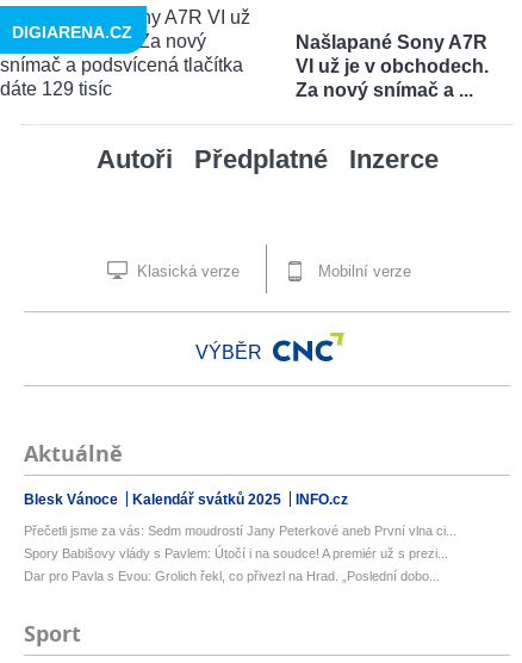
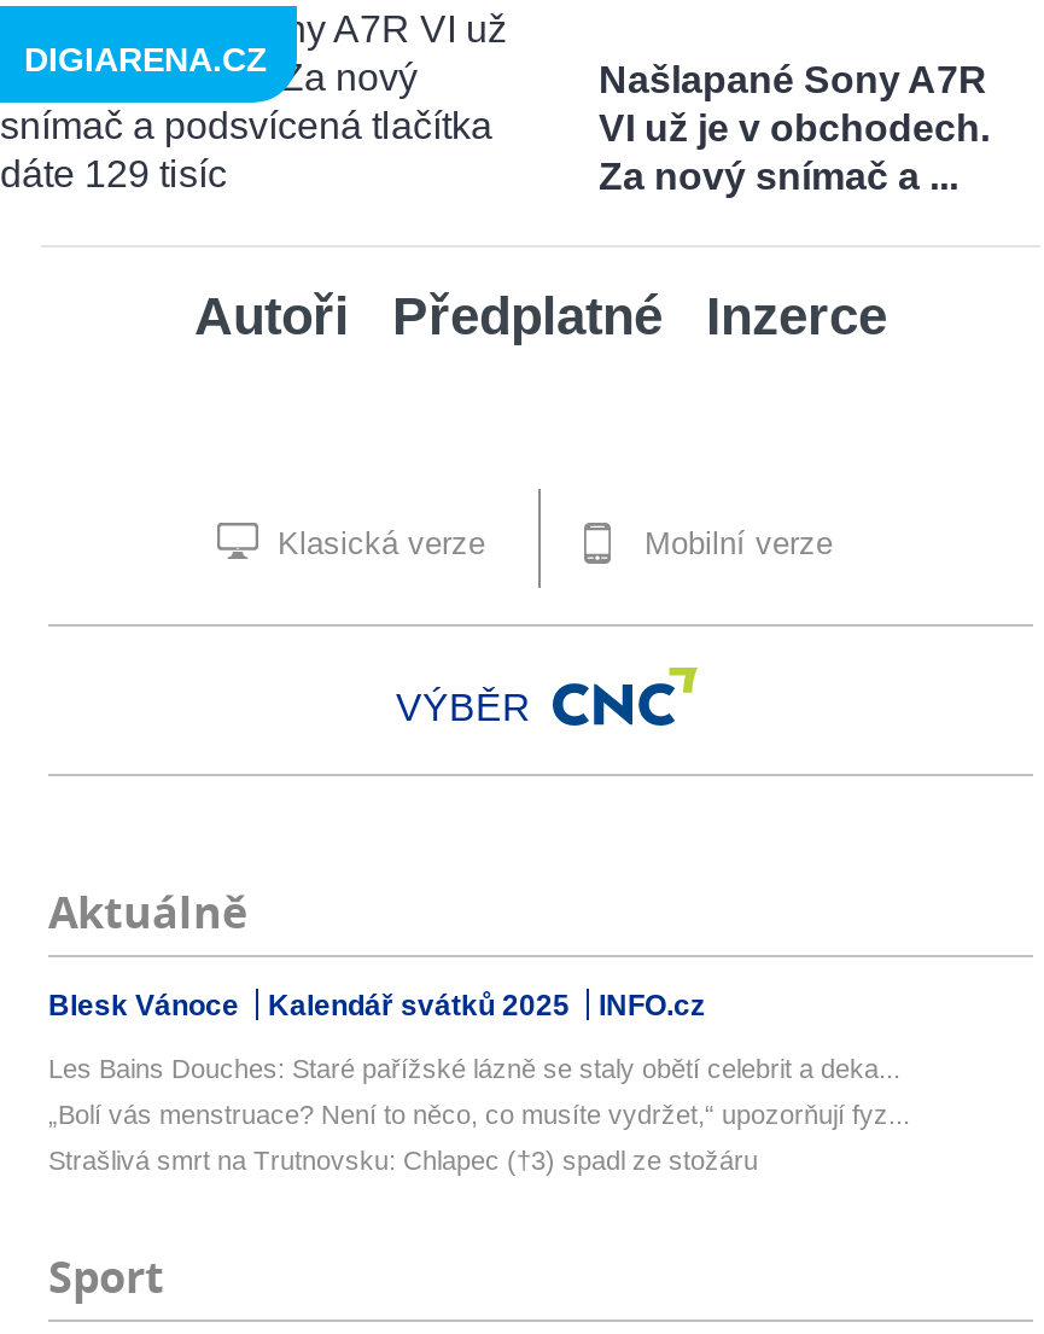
[24,523,456,538] Přečetli jsme za vás: Sedm moudrostí Jany Peterkové aneb První vlna ci... -> [48,1054,900,1083] Les Bains Douches: Staré pařížské lázně se staly obětí celebrit a deka...
[24,546,448,560] Spory Babišovy vlády s Pavlem: Útočí i na soudce! A premiér už s prezi... -> [48,1100,910,1129] „Bolí vás menstruace? Není to něco, co musíte vydržet,“ upozorňují fyz...
[24,569,440,583] Dar pro Pavla s Evou: Grolich řekl, co přivezl na Hrad. „Poslední dobo... -> [48,1146,758,1175] Strašlivá smrt na Trutnovsku: Chlapec (†3) spadl ze stožáru

